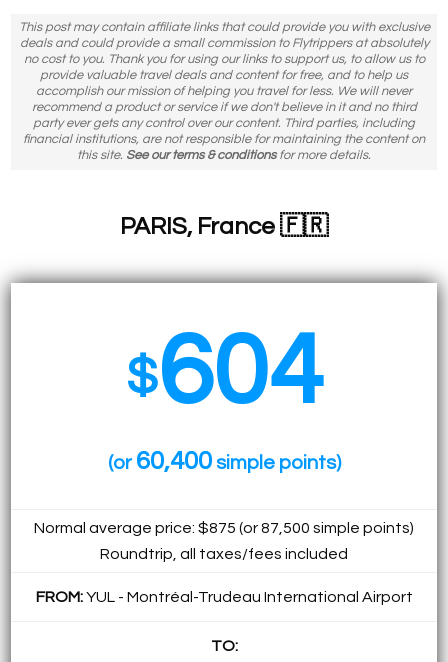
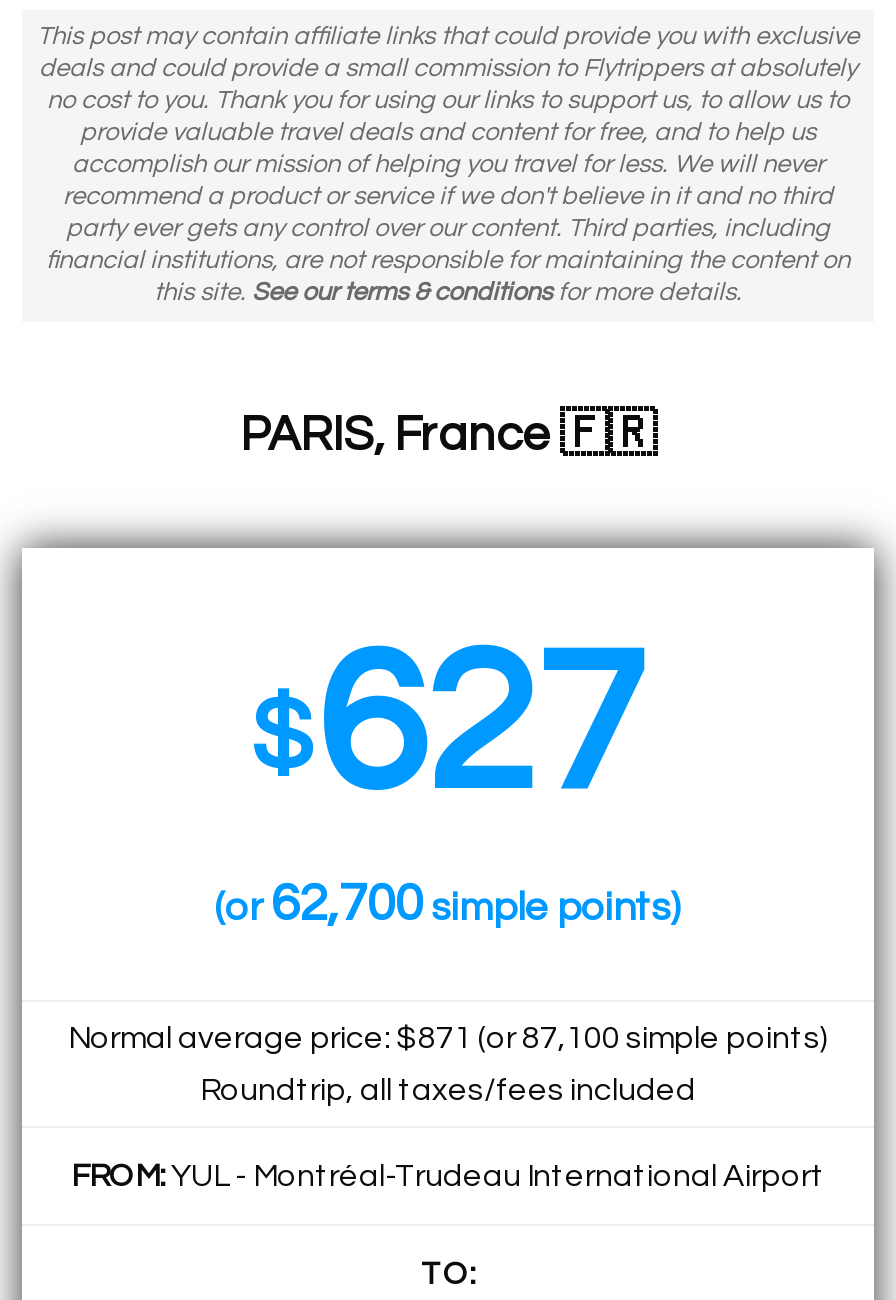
[125,321,322,424] $604 -> [251,625,645,831] $627
[107,448,340,474] (or 60,400 simple points) -> [215,879,681,931] (or 62,700 simple points)
[34,520,414,536] Normal average price: $875 (or 87,500 simple points) -> [68,1023,828,1055] Normal average price: $871 (or 87,100 simple points)

